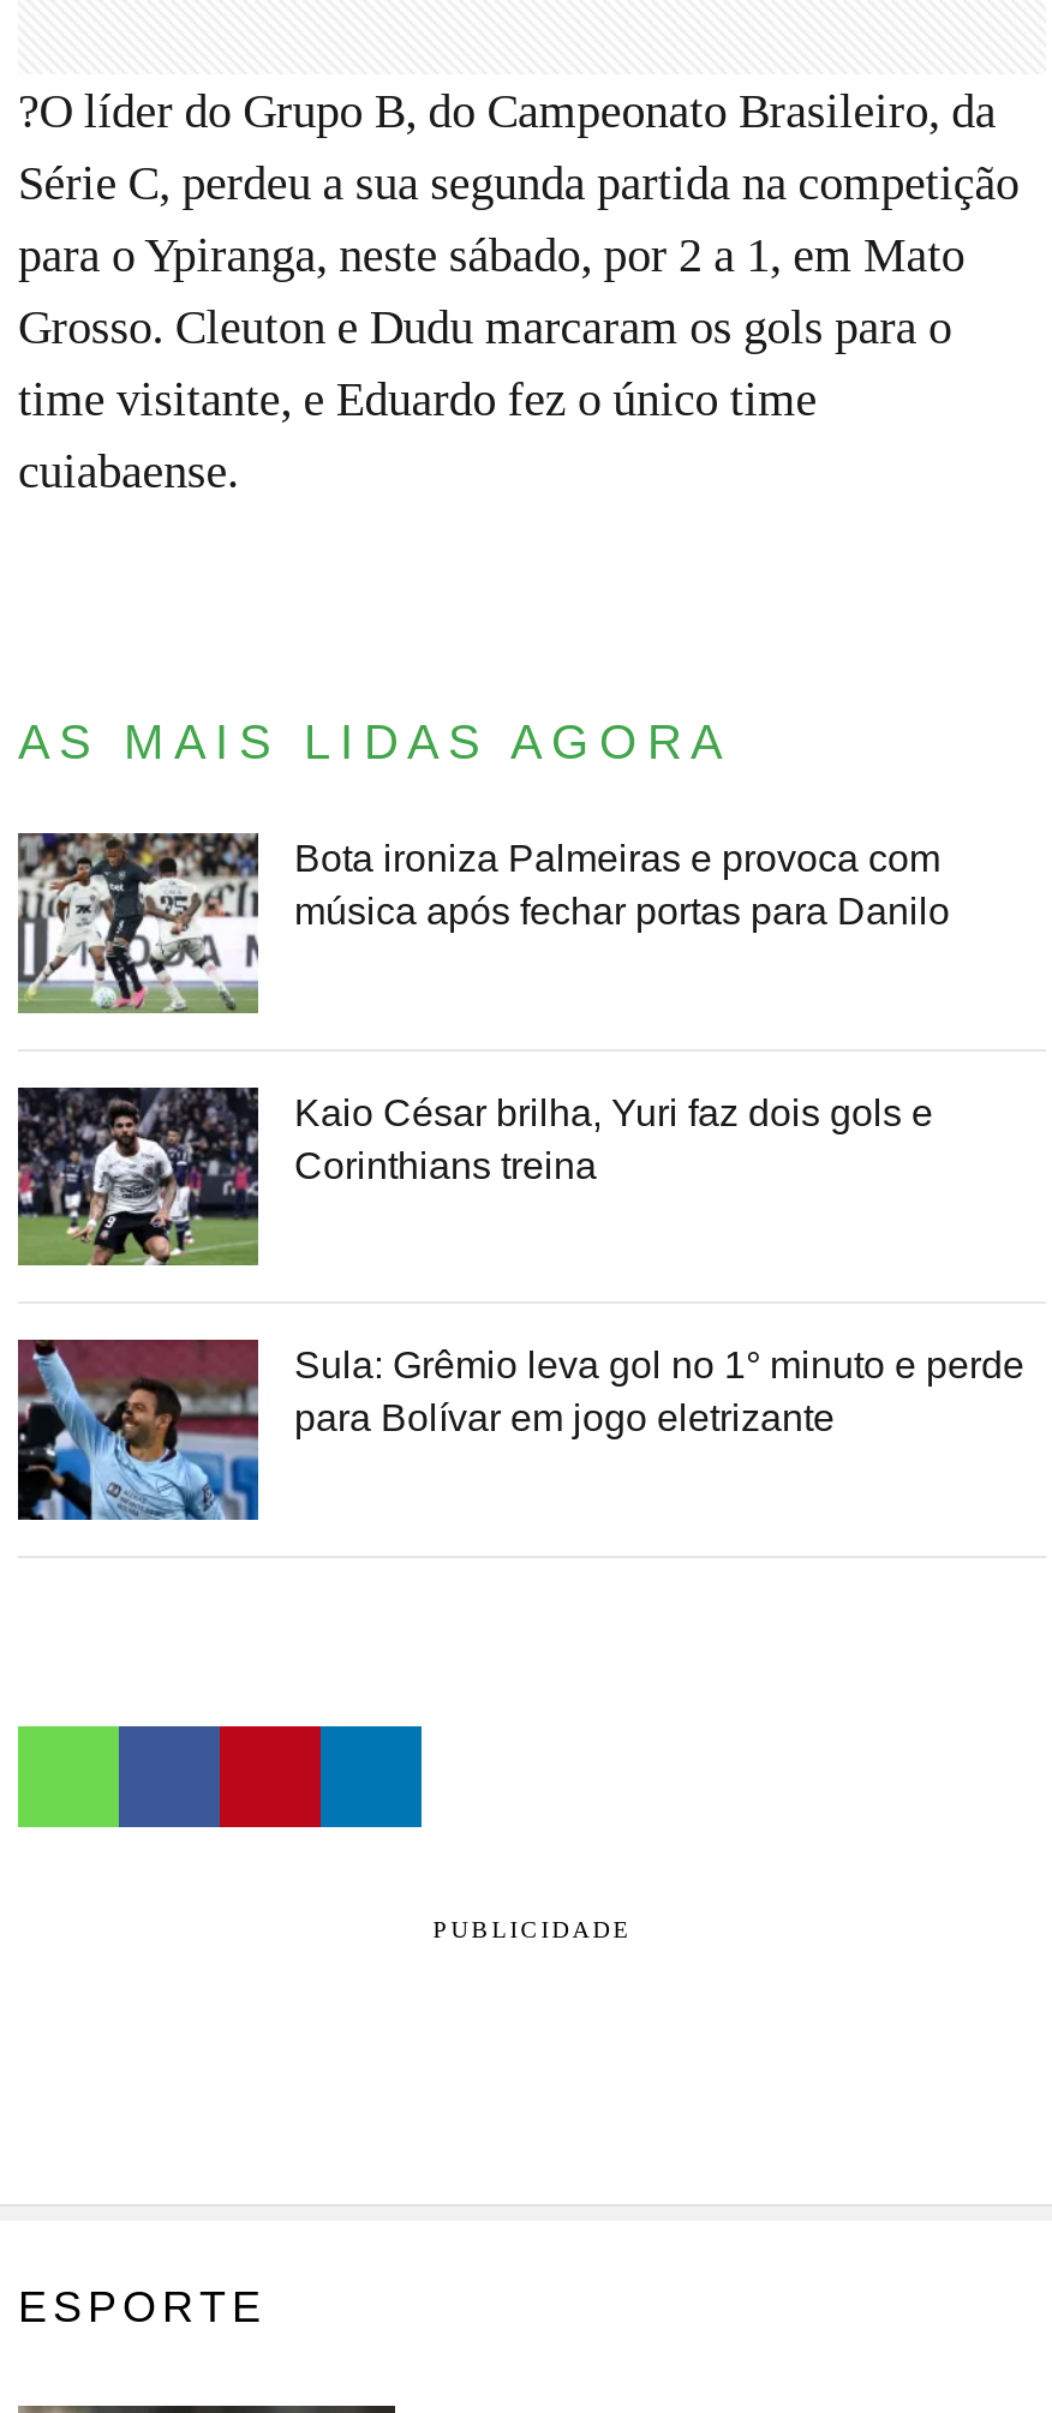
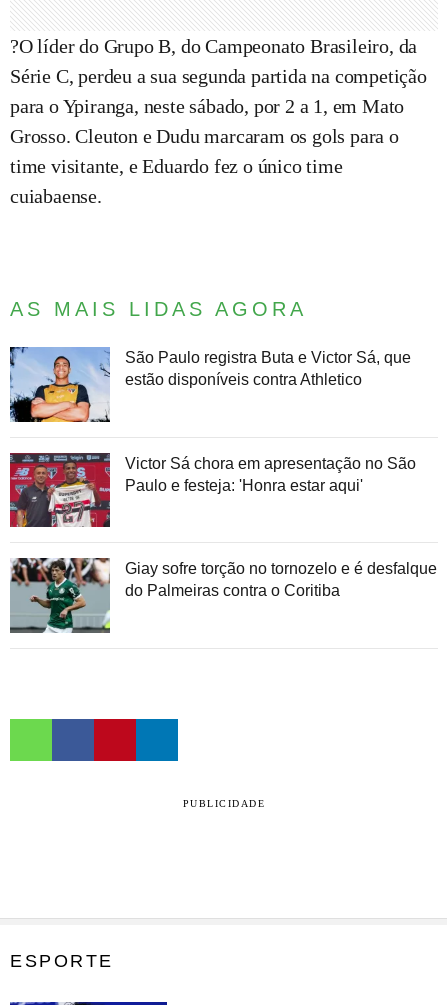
[16,831,950,1016] [image] | Bota ironiza Palmeiras e provoca com | música após fechar portas para Danilo -> [9,346,411,423] [image] | São Paulo registra Buta e Victor Sá, que | estão disponíveis contra Athletico
[16,1085,933,1268] [image] | Kaio César brilha, Yuri faz dois gols e | Corinthians treina -> [9,452,416,528] [image] | Victor Sá chora em apresentação no São | Paulo e festeja: 'Honra estar aqui'
[16,1337,1024,1522] [image] | Sula: Grêmio leva gol no 1° minuto e perde | para Bolívar em jogo eletrizante -> [9,557,437,634] [image] | Giay sofre torção no tornozelo e é desfalque | do Palmeiras contra o Coritiba

